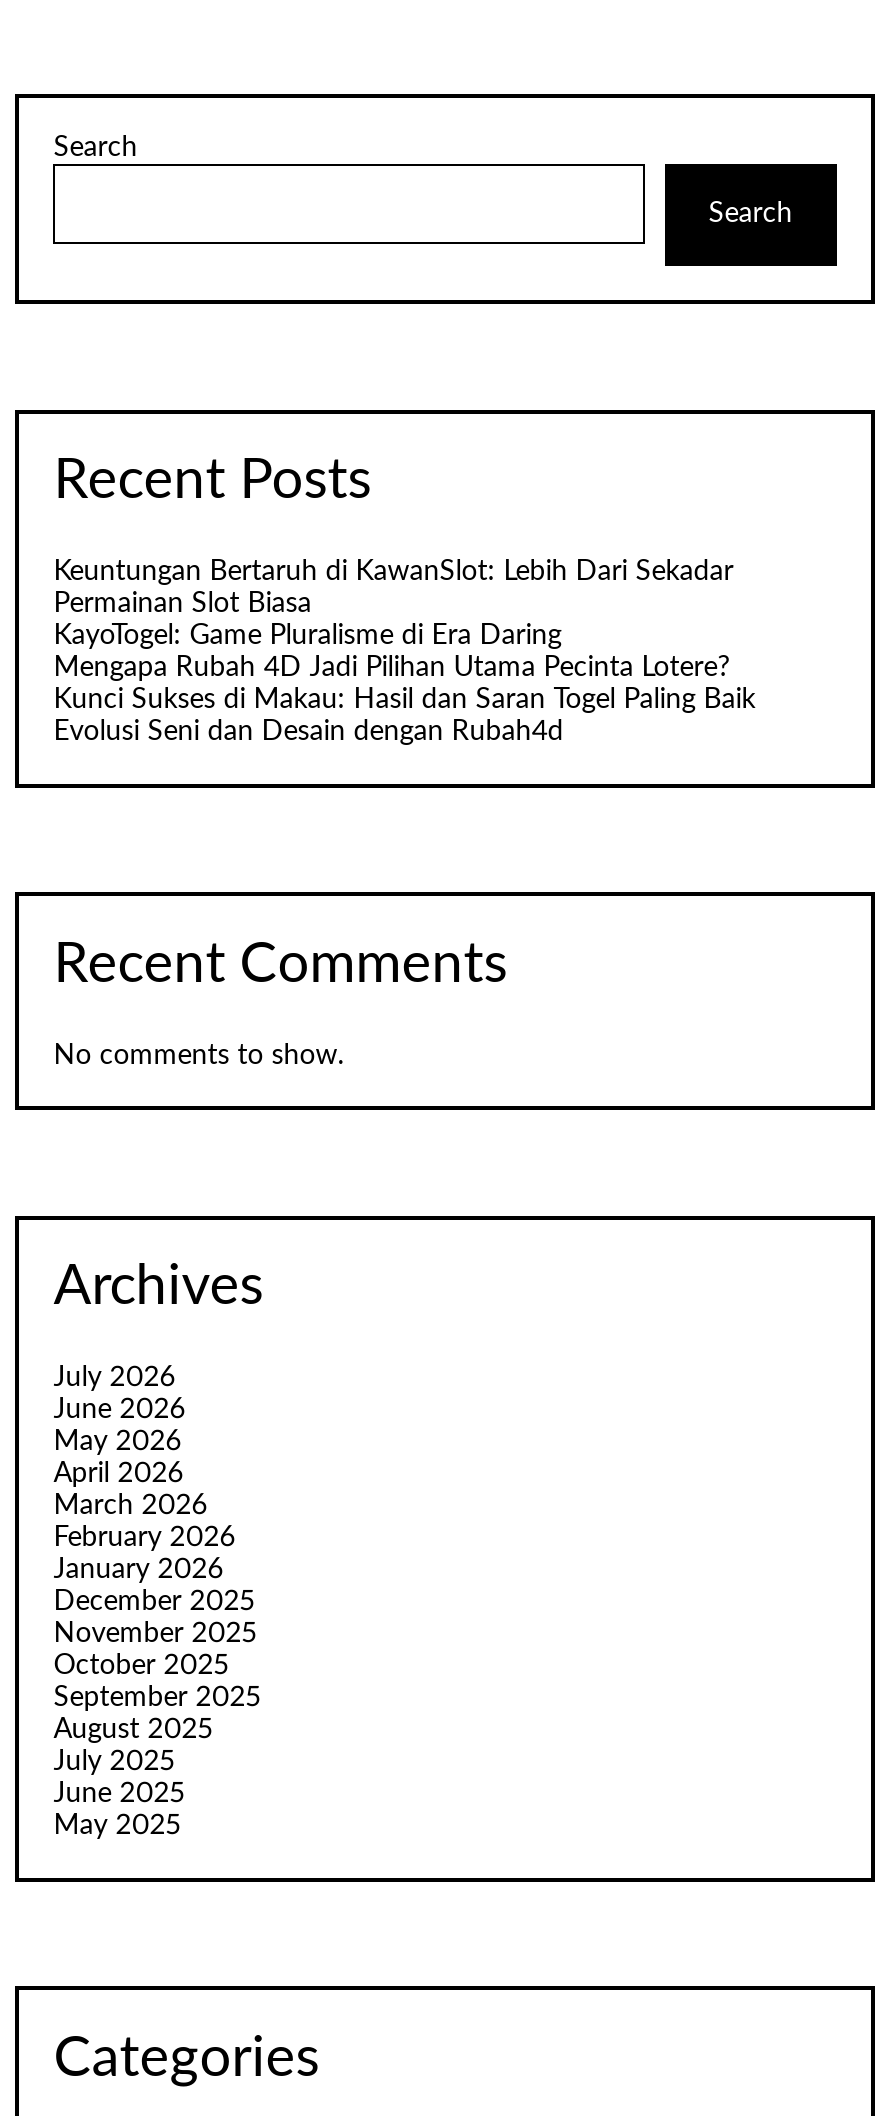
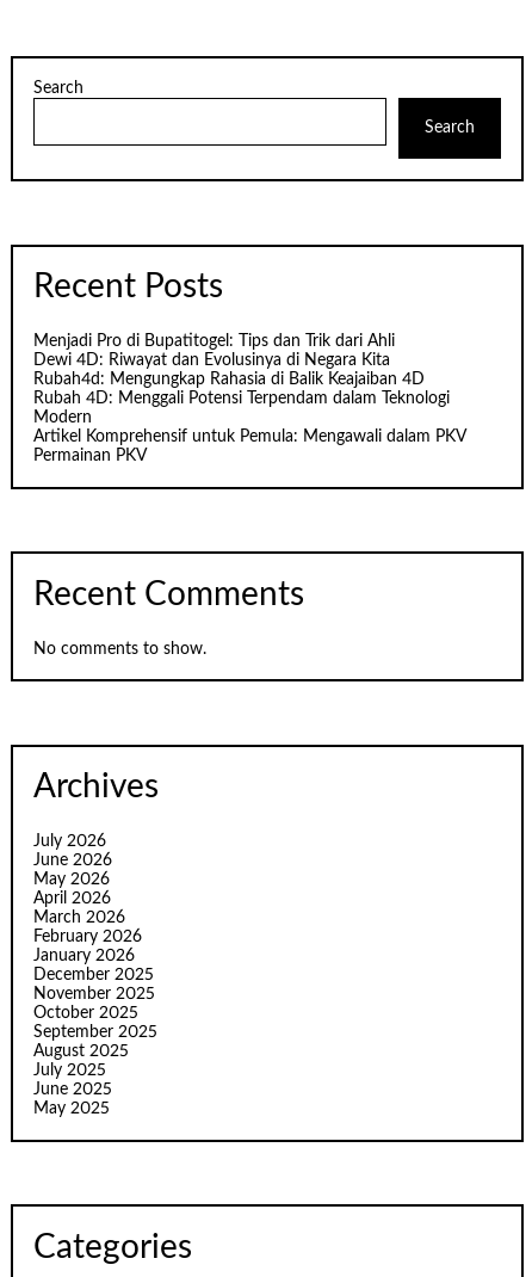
[53,559,755,747] Keuntungan Bertaruh di KawanSlot: Lebih Dari Sekadar | Permainan Slot Biasa | KayoTogel: Game Pluralisme di Era Daring | Mengapa Rubah 4D Jadi Pilihan Utama Pecinta Lotere? | Kunci Sukses di Makau: Hasil dan Saran Togel Paling Baik | Evolusi Seni dan Desain dengan Rubah4d -> [34,333,465,465] Menjadi Pro di Bupatitogel: Tips dan Trik dari Ahli | Dewi 4D: Riwayat dan Evolusinya di Negara Kita | Rubah4d: Mengungkap Rahasia di Balik Keajaiban 4D | Rubah 4D: Menggali Potensi Terpendam dalam Teknologi | Modern | Artikel Komprehensif untuk Pemula: Mengawali dalam PKV | Permainan PKV

